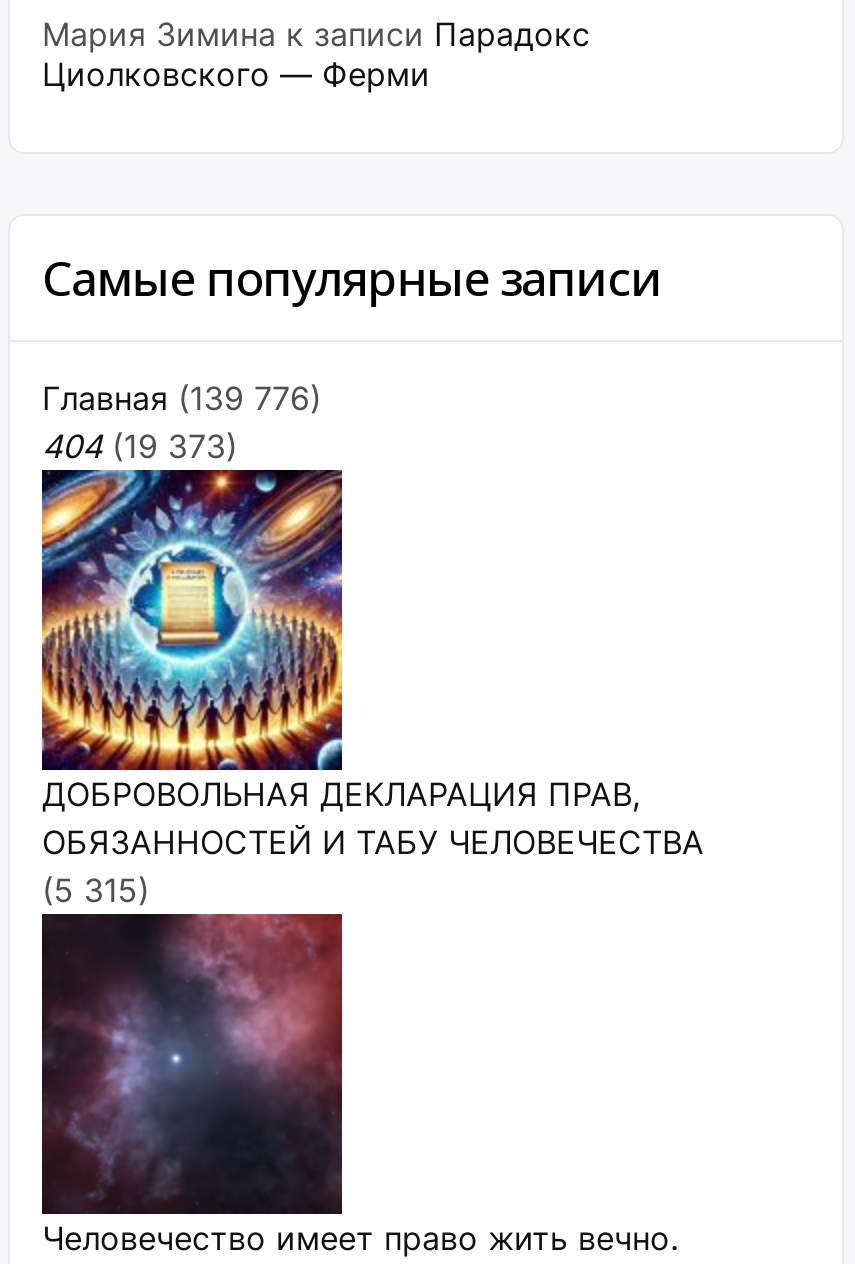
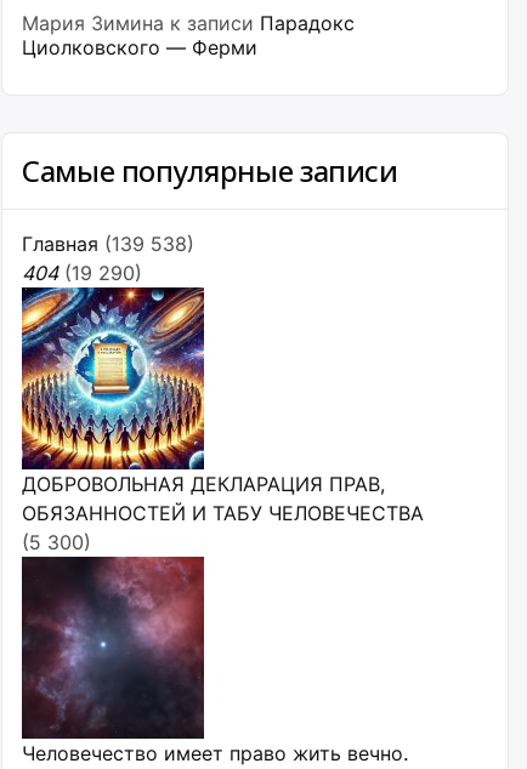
[42,379,322,419] Главная (139 776) -> [22,232,194,256] Главная (139 538)
[42,427,238,467] 404 (19 373) -> [22,261,142,286] 404 (19 290)
[42,871,150,911] (5 315) -> [22,531,91,555] (5 300)

